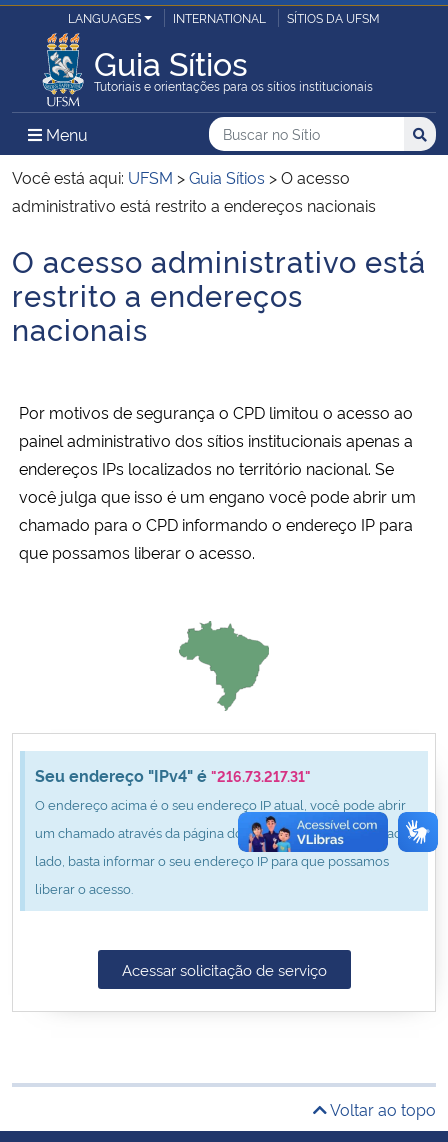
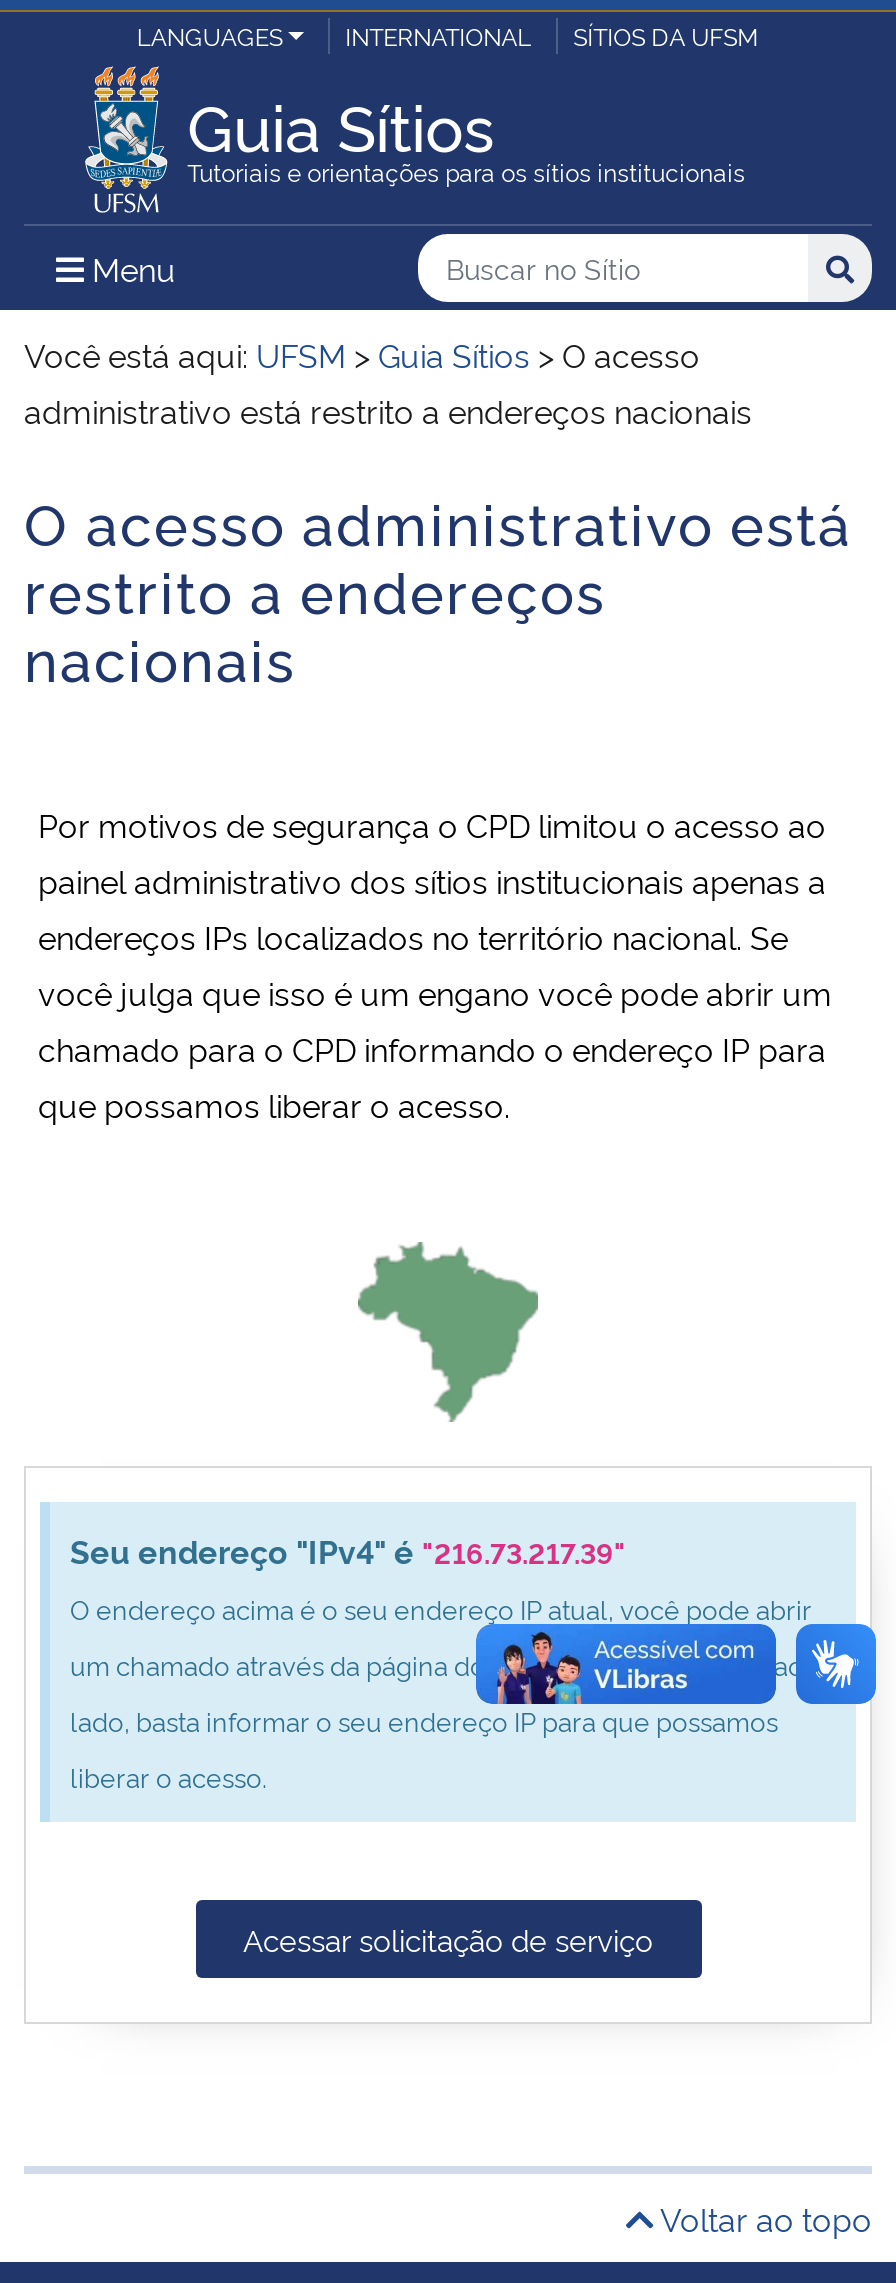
[35,764,311,786] Seu endereço "IPv4" é "216.73.217.31" -> [70,1527,626,1571] Seu endereço "IPv4" é "216.73.217.39"

